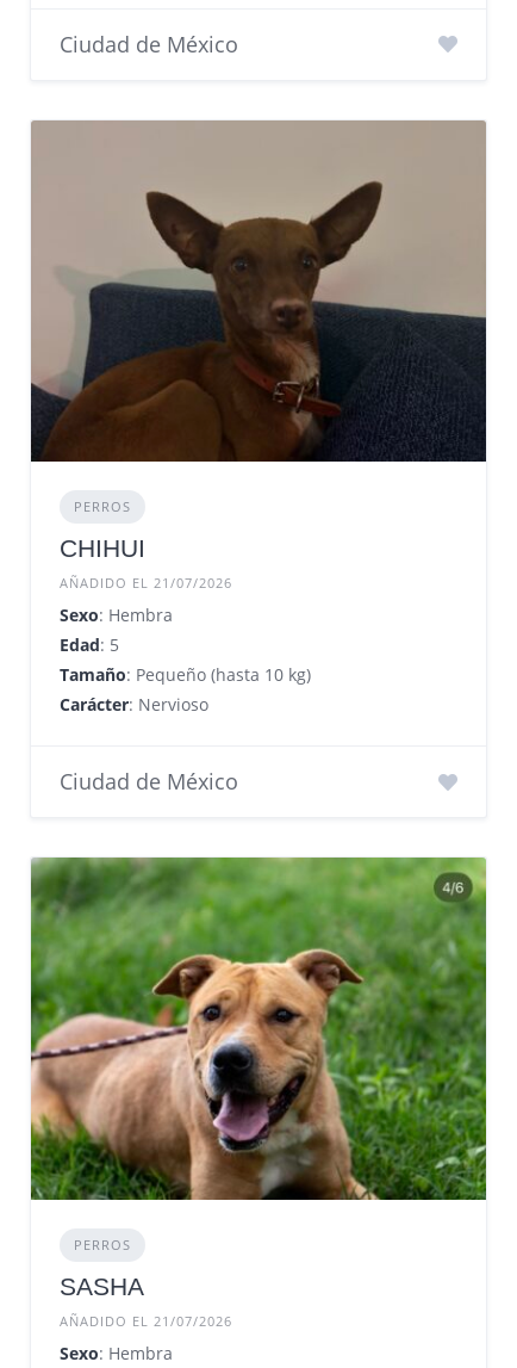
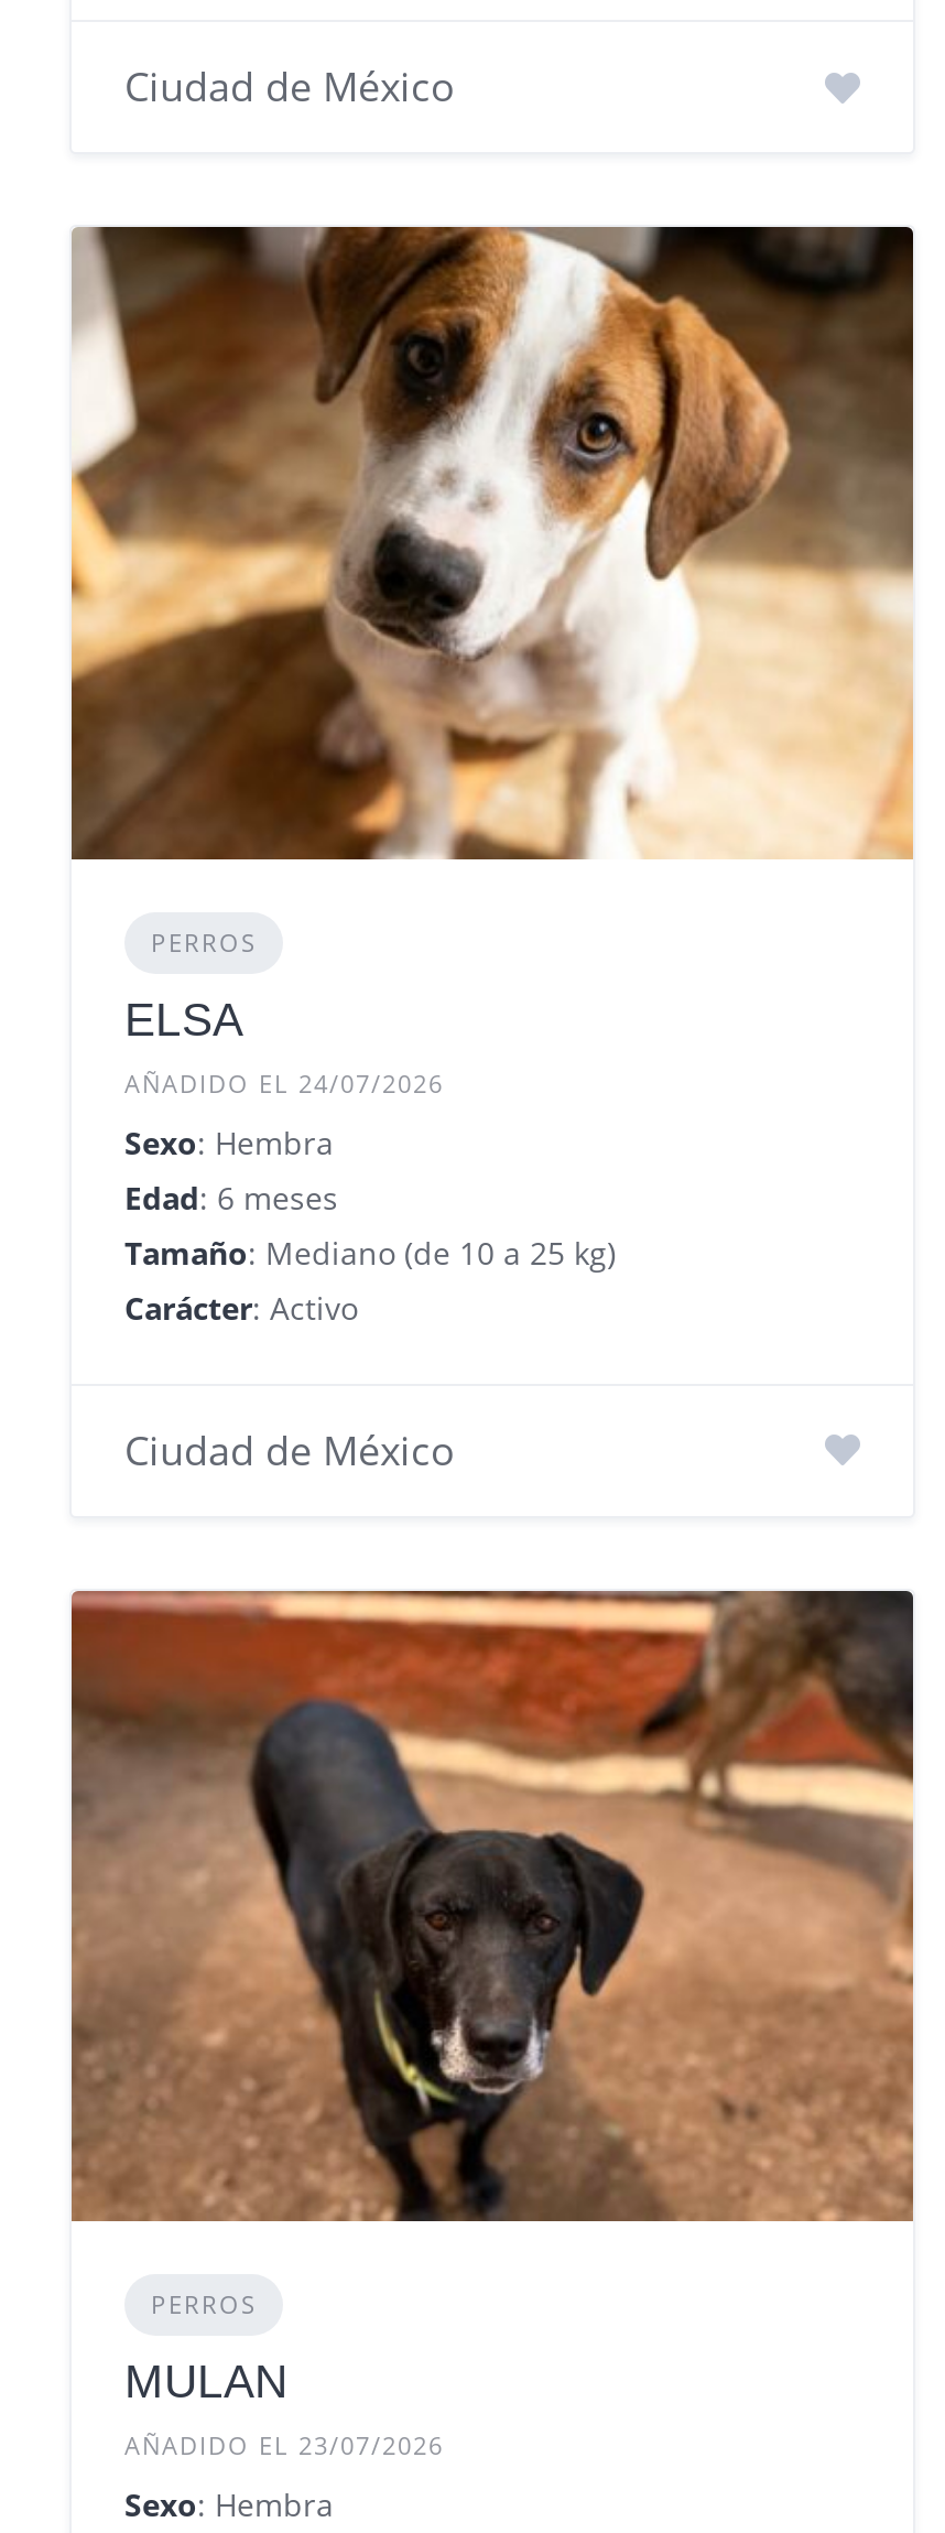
[31,120,487,463] [image] -> [72,226,915,860] [image]
[60,535,232,592] CHIHUI | AÑADIDO EL 21/07/2026 -> [124,993,444,1099] ELSA | AÑADIDO EL 24/07/2026
[60,634,311,716] Edad: 5 | Tamaño: Pequeño (hasta 10 kg) | Carácter: Nervioso -> [124,1176,616,1328] Edad: 6 meses | Tamaño: Mediano (de 10 a 25 kg) | Carácter: Activo
[30,856,487,1201] [image] -> [69,1590,915,2222] [image]
[60,1272,232,1329] SASHA | AÑADIDO EL 21/07/2026 -> [124,2356,444,2462] MULAN | AÑADIDO EL 23/07/2026

